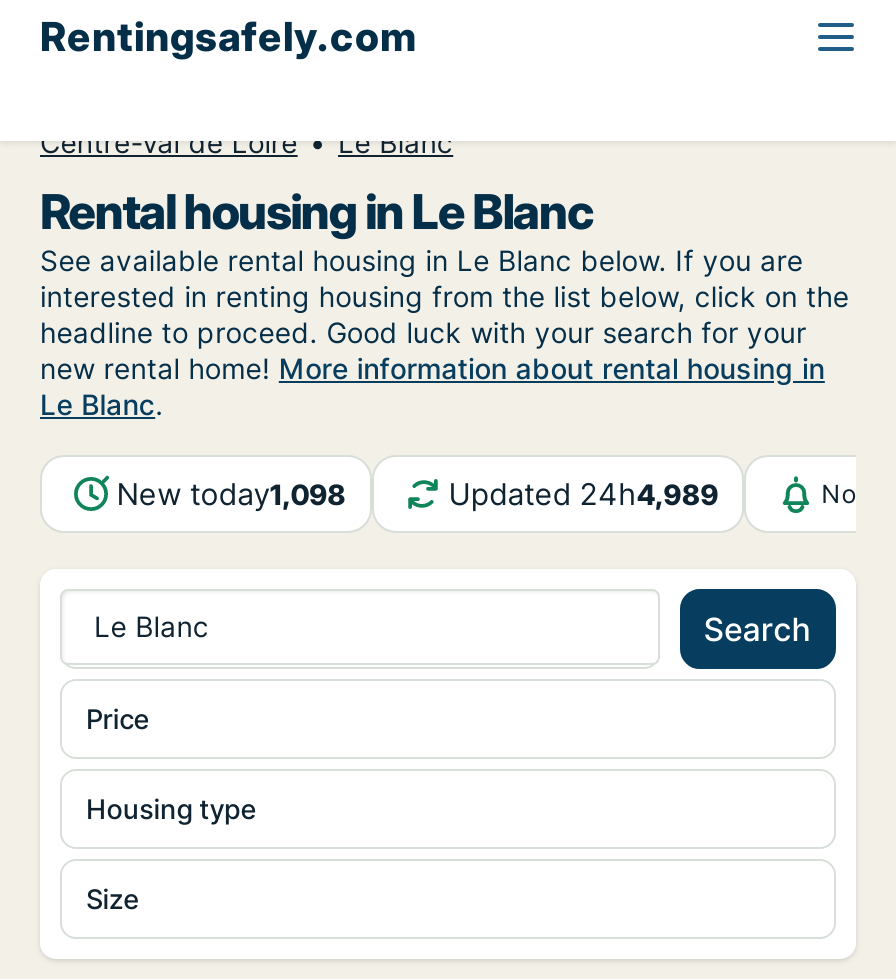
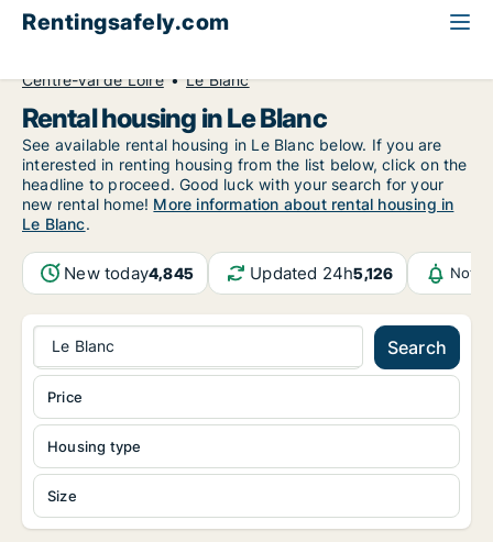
[116,475,346,513] New today1,098 -> [64,263,194,284] New today4,845
[448,475,719,513] Updated 24h4,989 -> [250,263,393,284] Updated 24h5,126

